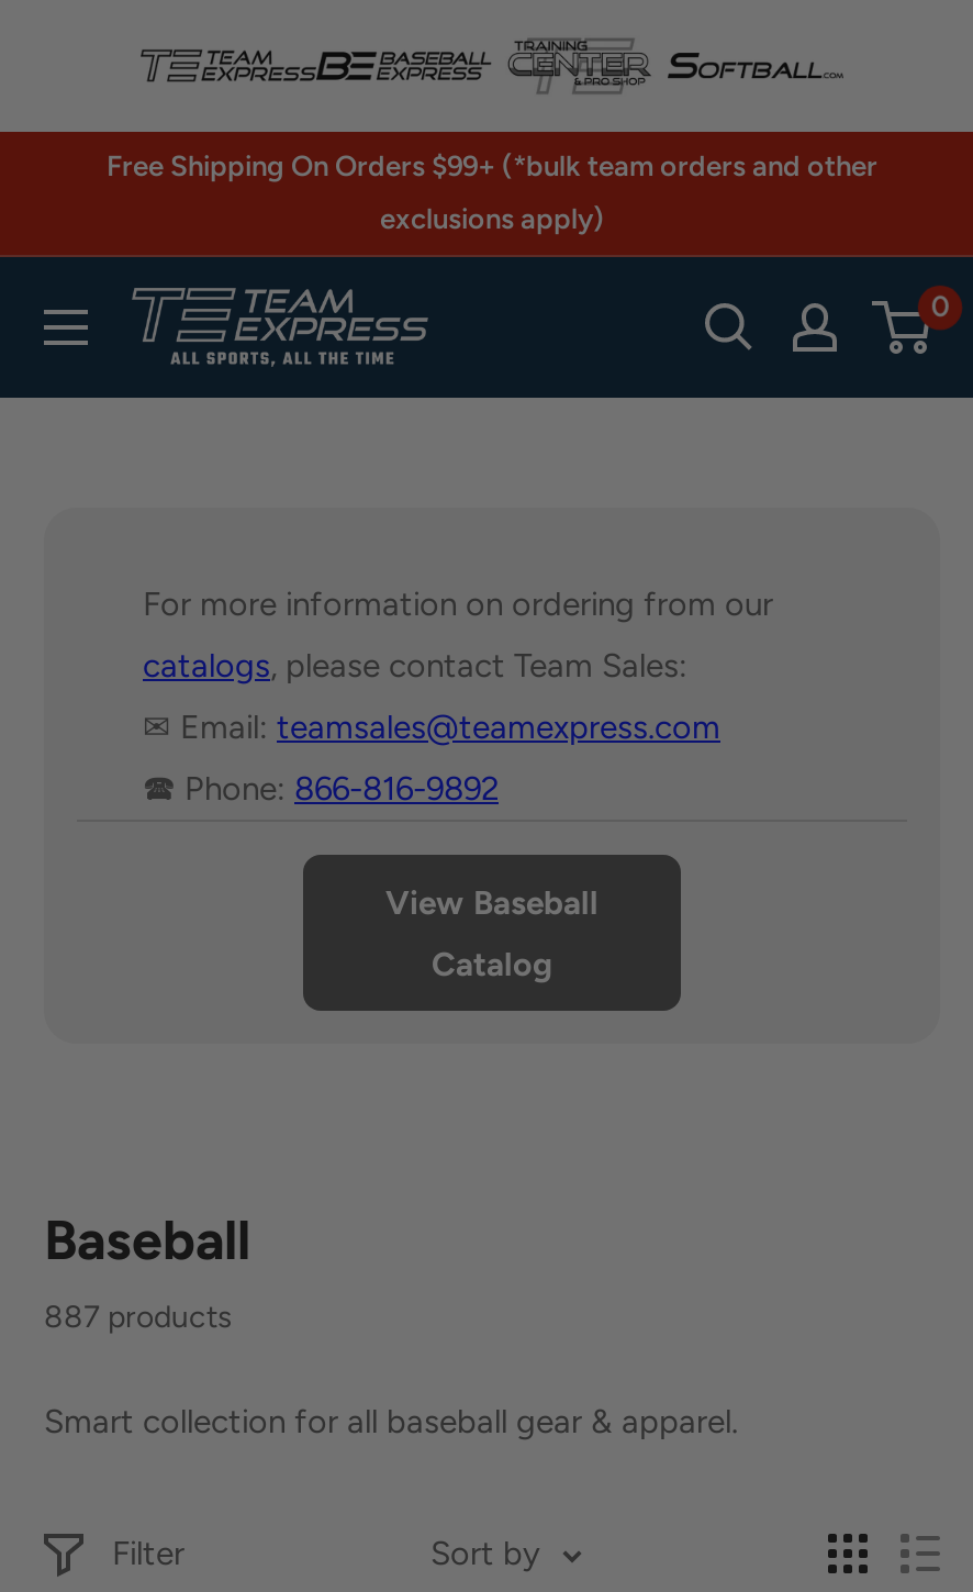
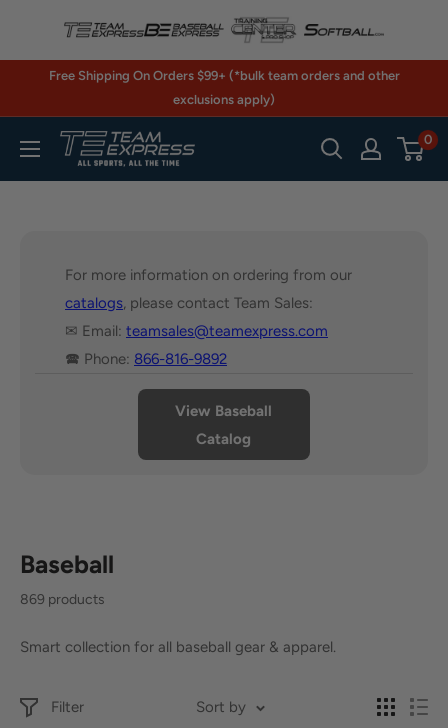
[44,1299,233,1336] 887 products -> [20,591,105,608] 869 products

